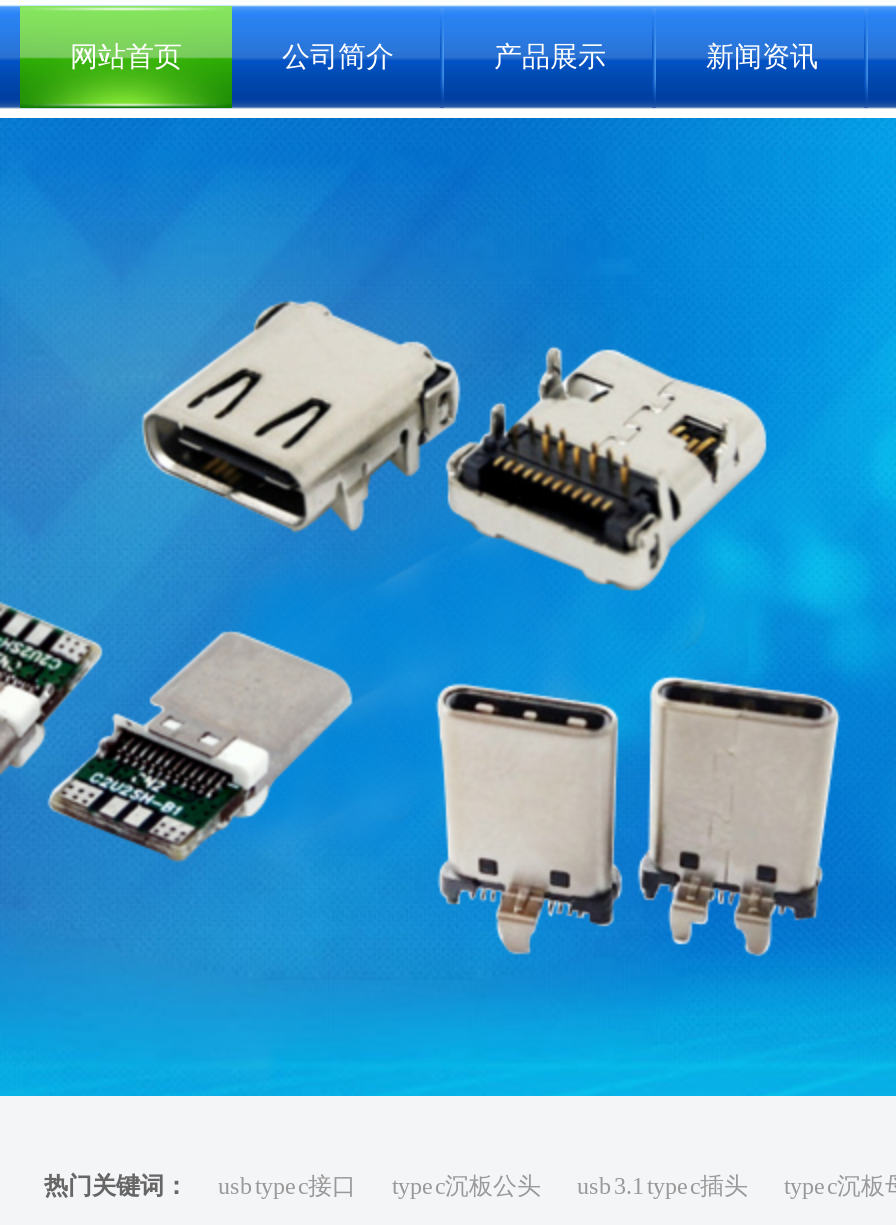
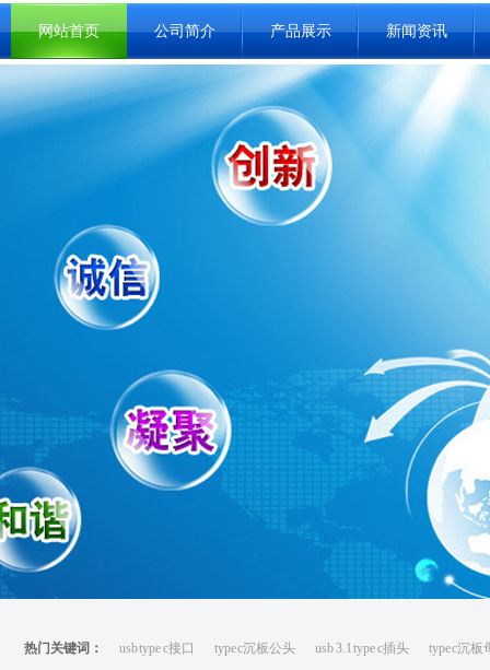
[6,116,890,1096] [image] -> [3,64,487,599] [image]

